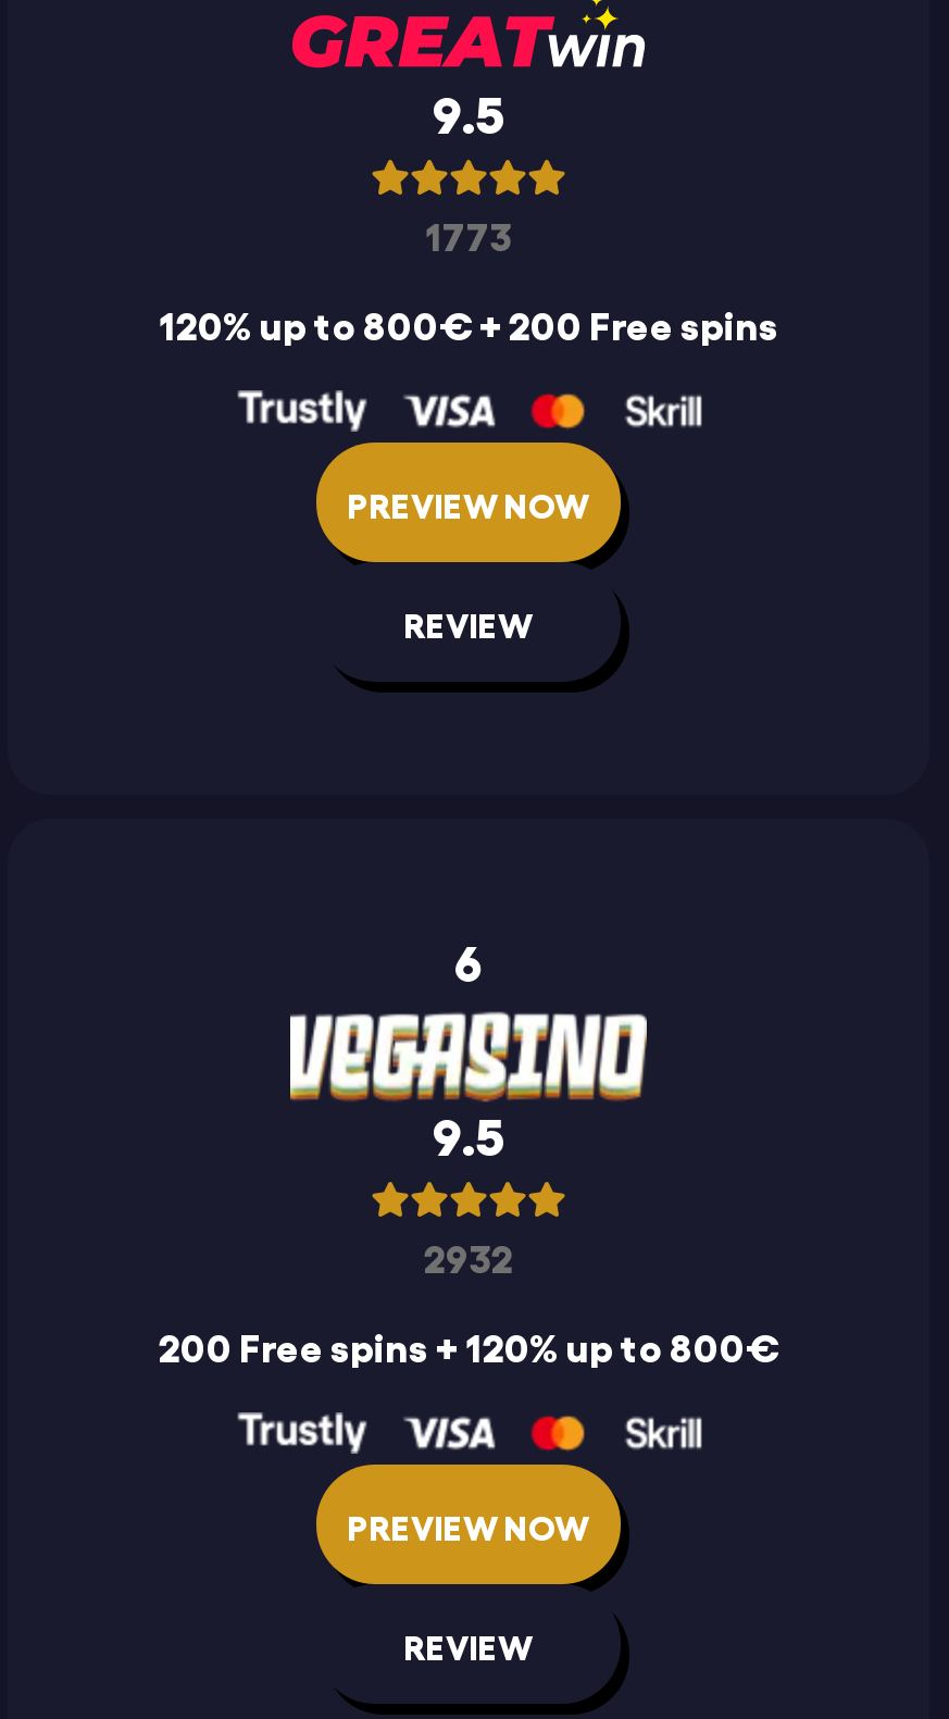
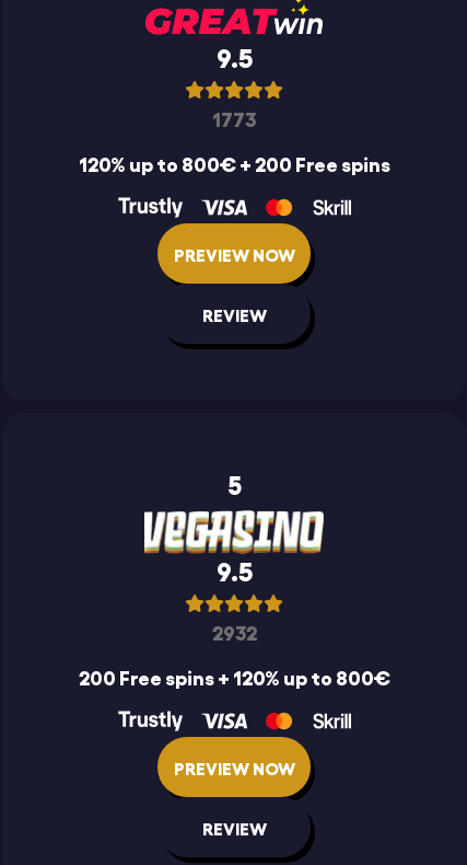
[454,930,483,991] 6 -> [227,468,241,499] 5

